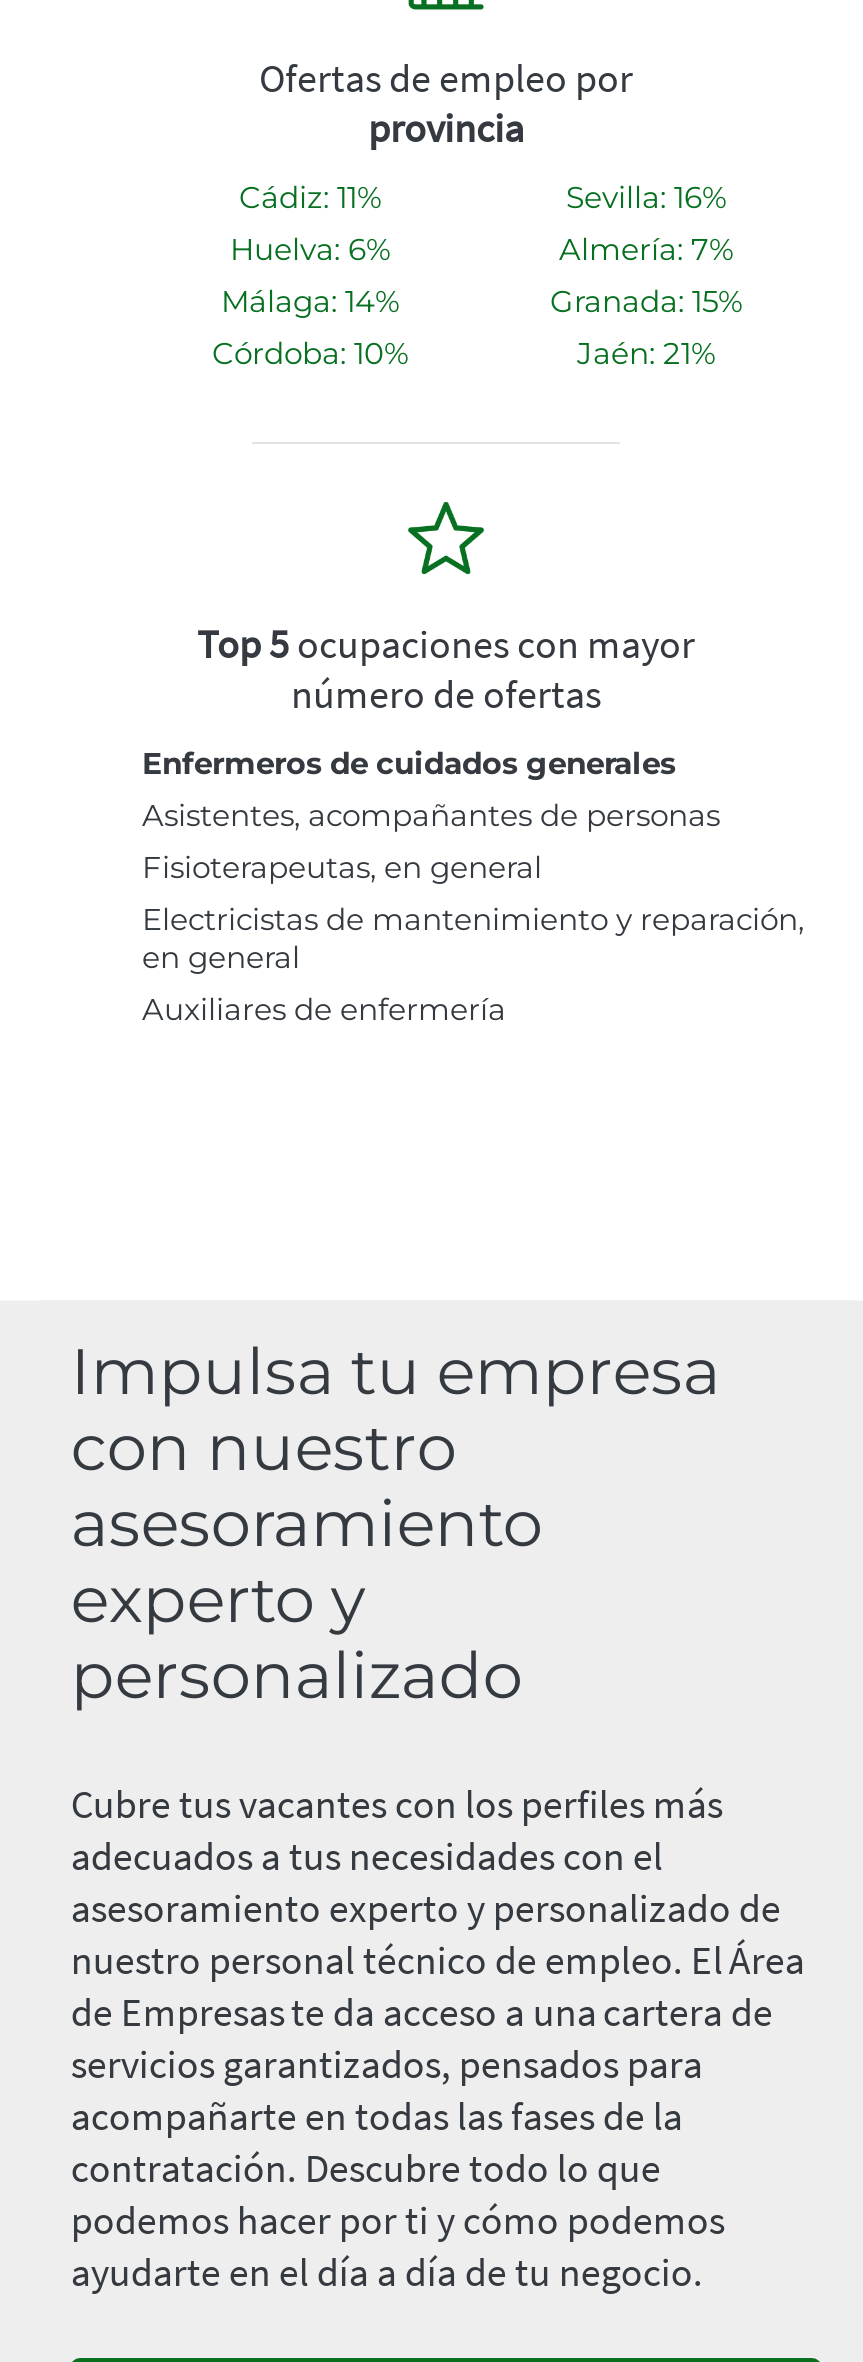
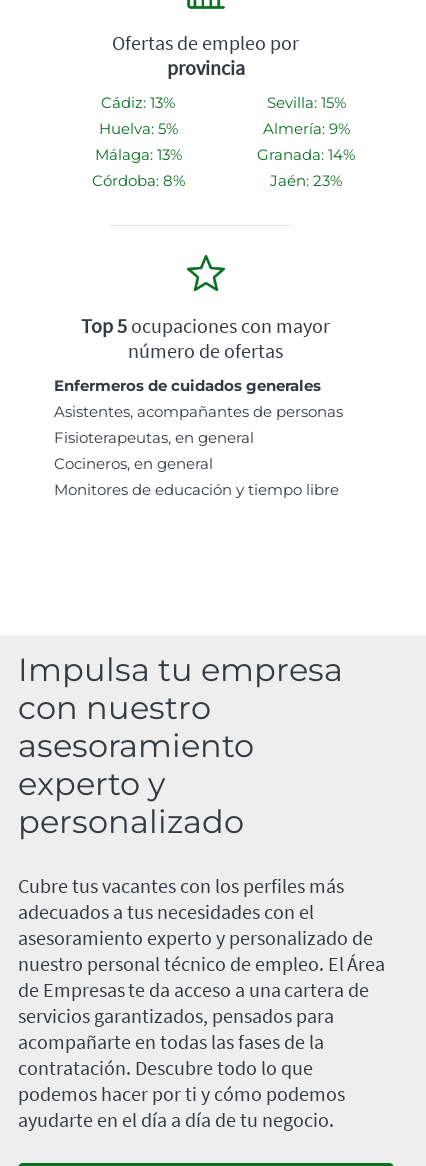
[239,178,381,216] Cádiz: 11% -> [101,93,175,112] Cádiz: 13%
[566,178,726,216] Sevilla: 16% -> [266,93,345,112] Sevilla: 15%
[230,230,390,268] Huelva: 6% -> [98,119,177,138] Huelva: 5%
[559,230,733,268] Almería: 7% -> [262,119,349,138] Almería: 9%
[221,282,399,320] Málaga: 14% -> [94,145,181,164] Málaga: 13%
[550,282,742,320] Granada: 15% -> [257,145,355,164] Granada: 14%
[212,334,408,372] Córdoba: 10% -> [91,171,184,190] Córdoba: 8%
[577,334,715,372] Jaén: 21% -> [270,171,342,190] Jaén: 23%
[142,900,804,1028] Electricistas de mantenimiento y reparación, | en general | Auxiliares de enfermería -> [54,454,339,499] Cocineros, en general | Monitores de educación y tiempo libre

